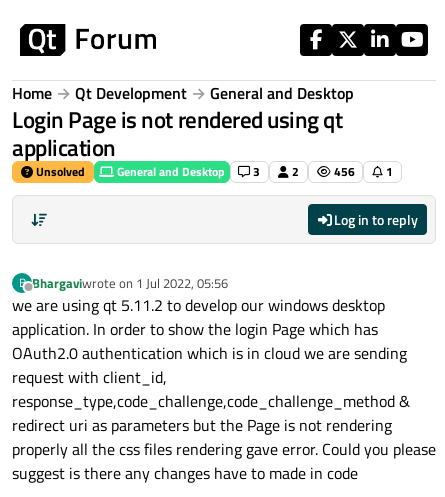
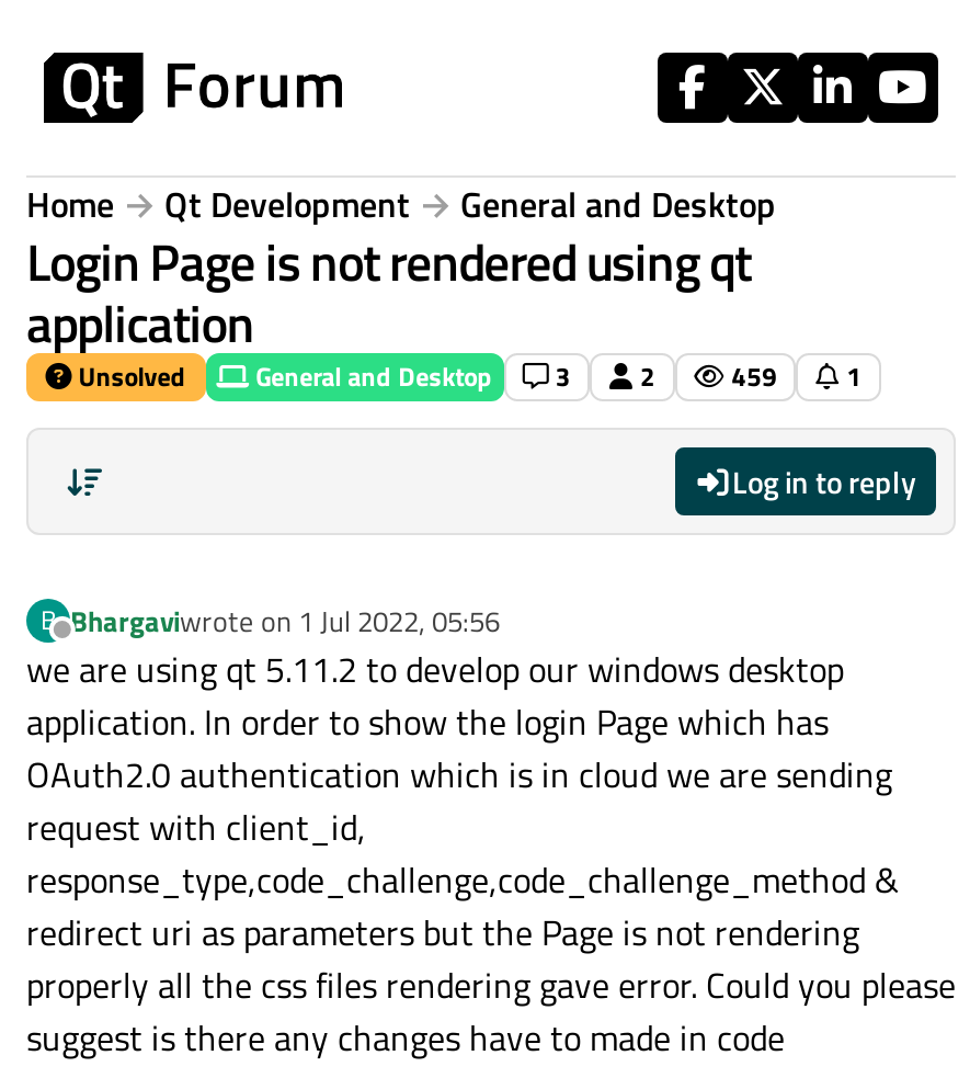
[33,162,393,181] Unsolved General and Desktop 3 2 456 1 -> [72,356,862,397] Unsolved General and Desktop 3 2 459 1

